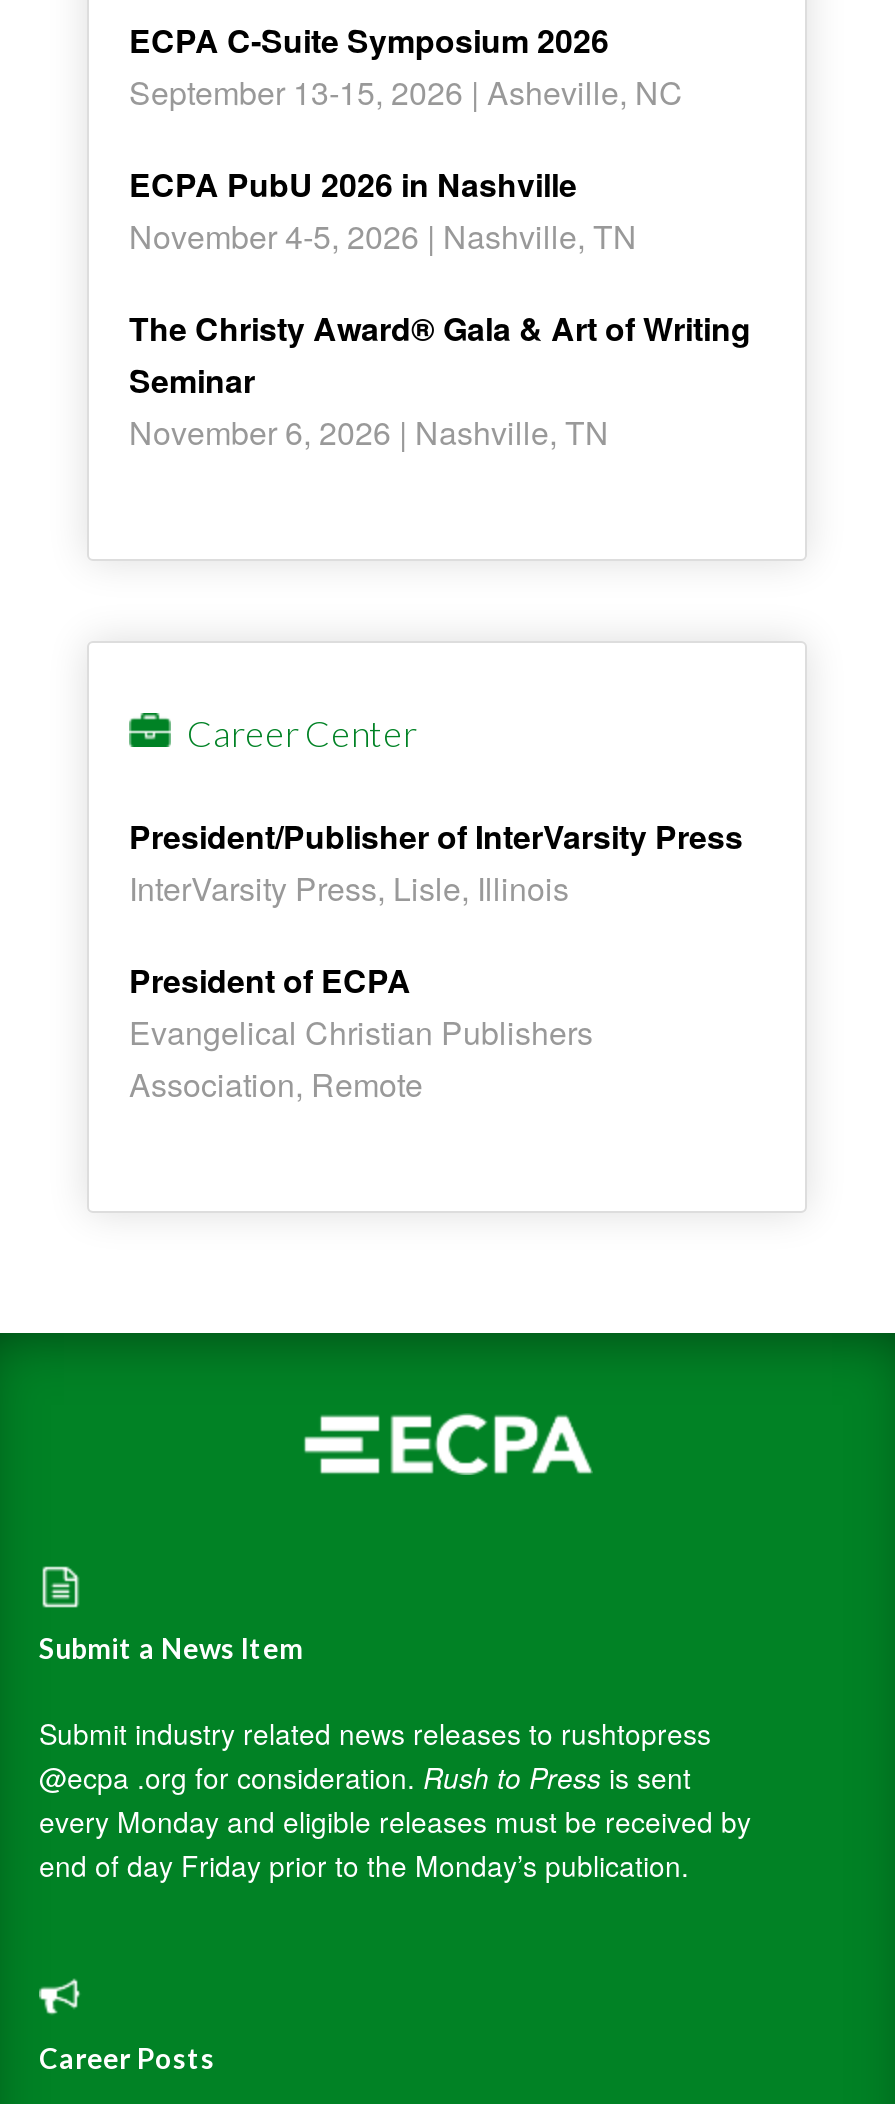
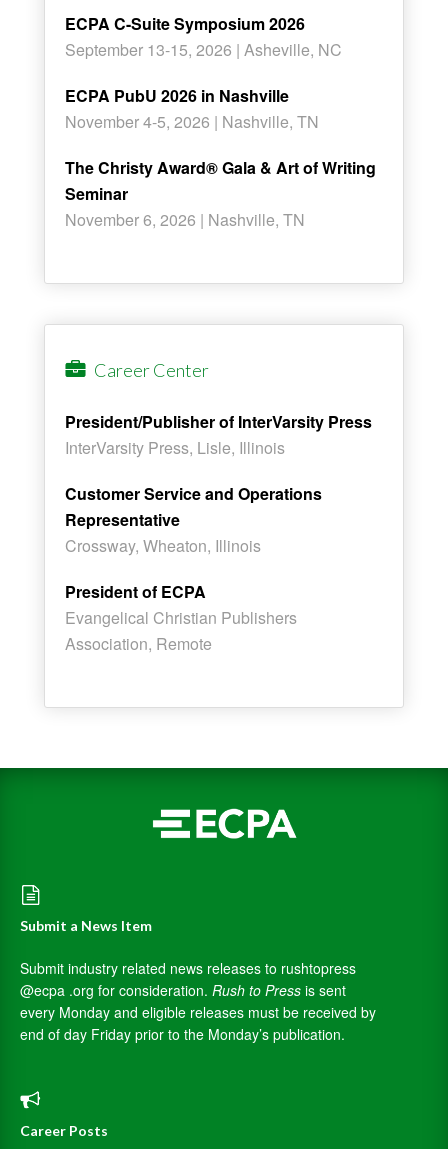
none -> [65,482,322,557] Customer Service and Operations | Representative | Crossway, Wheaton, Illinois

